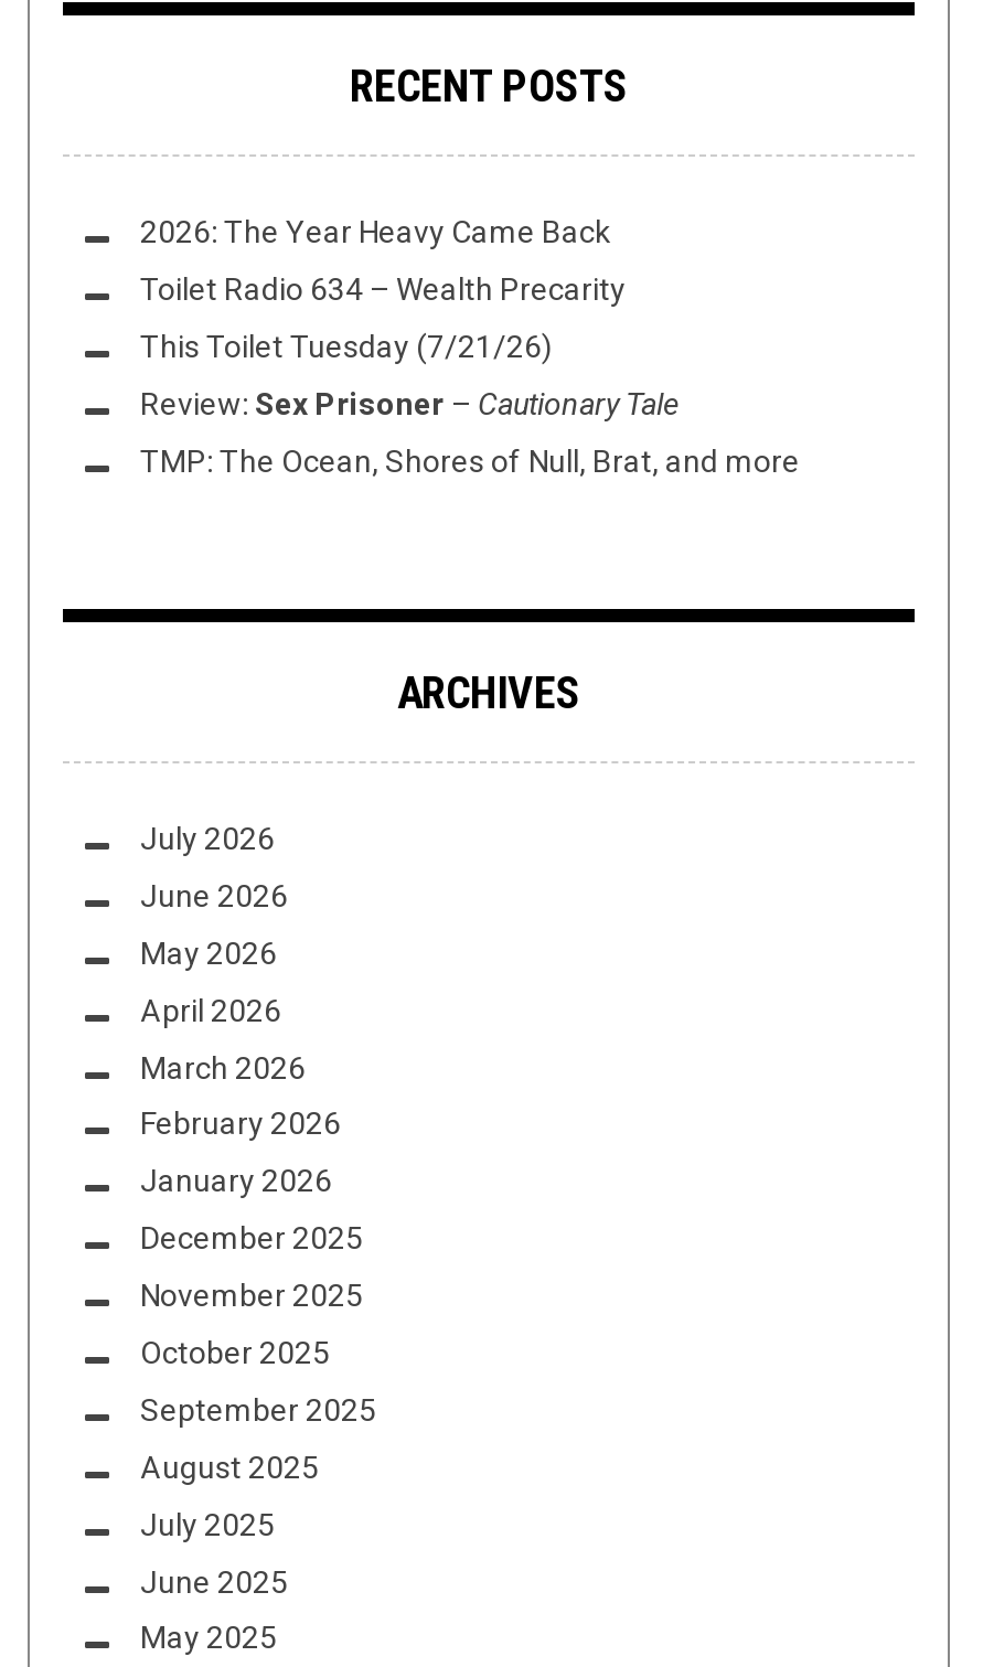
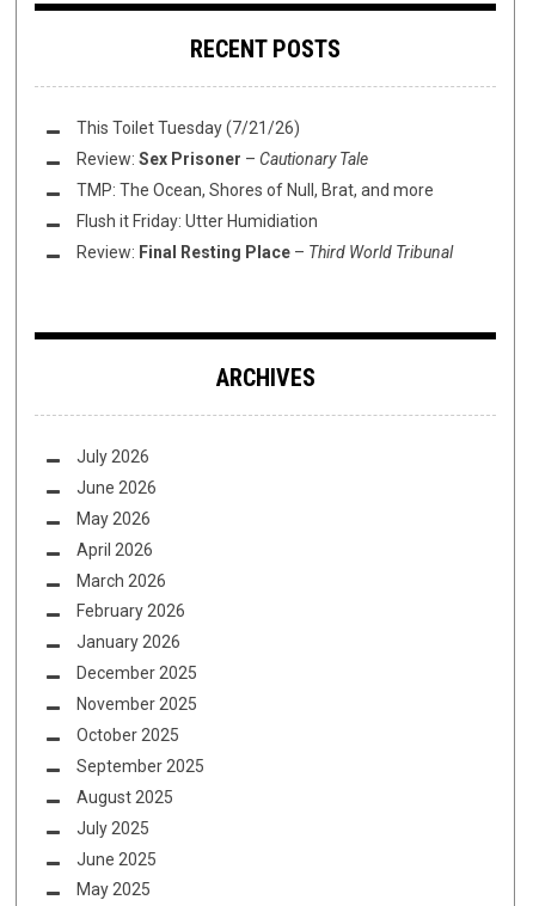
[140,215,626,307] 2026: The Year Heavy Came Back | Toilet Radio 634 – Wealth Precarity -> none
moved [140,329,800,479] -> [76,119,434,200]: This Toilet Tuesday (7/21/26) | Review: Sex Prisoner – Cautionary Tale | TMP: The Ocean, Shores of Null, Brat, and more
none -> [76,212,453,262] Flush it Friday: Utter Humidiation | Review: Final Resting Place – Third World Tribunal

